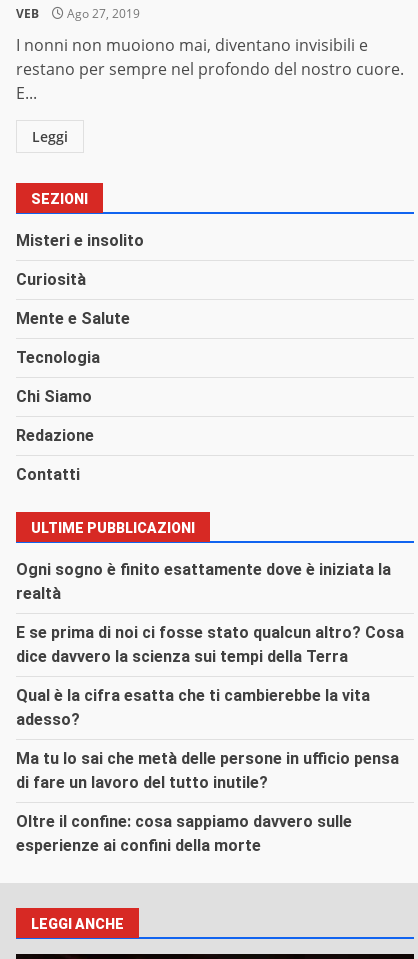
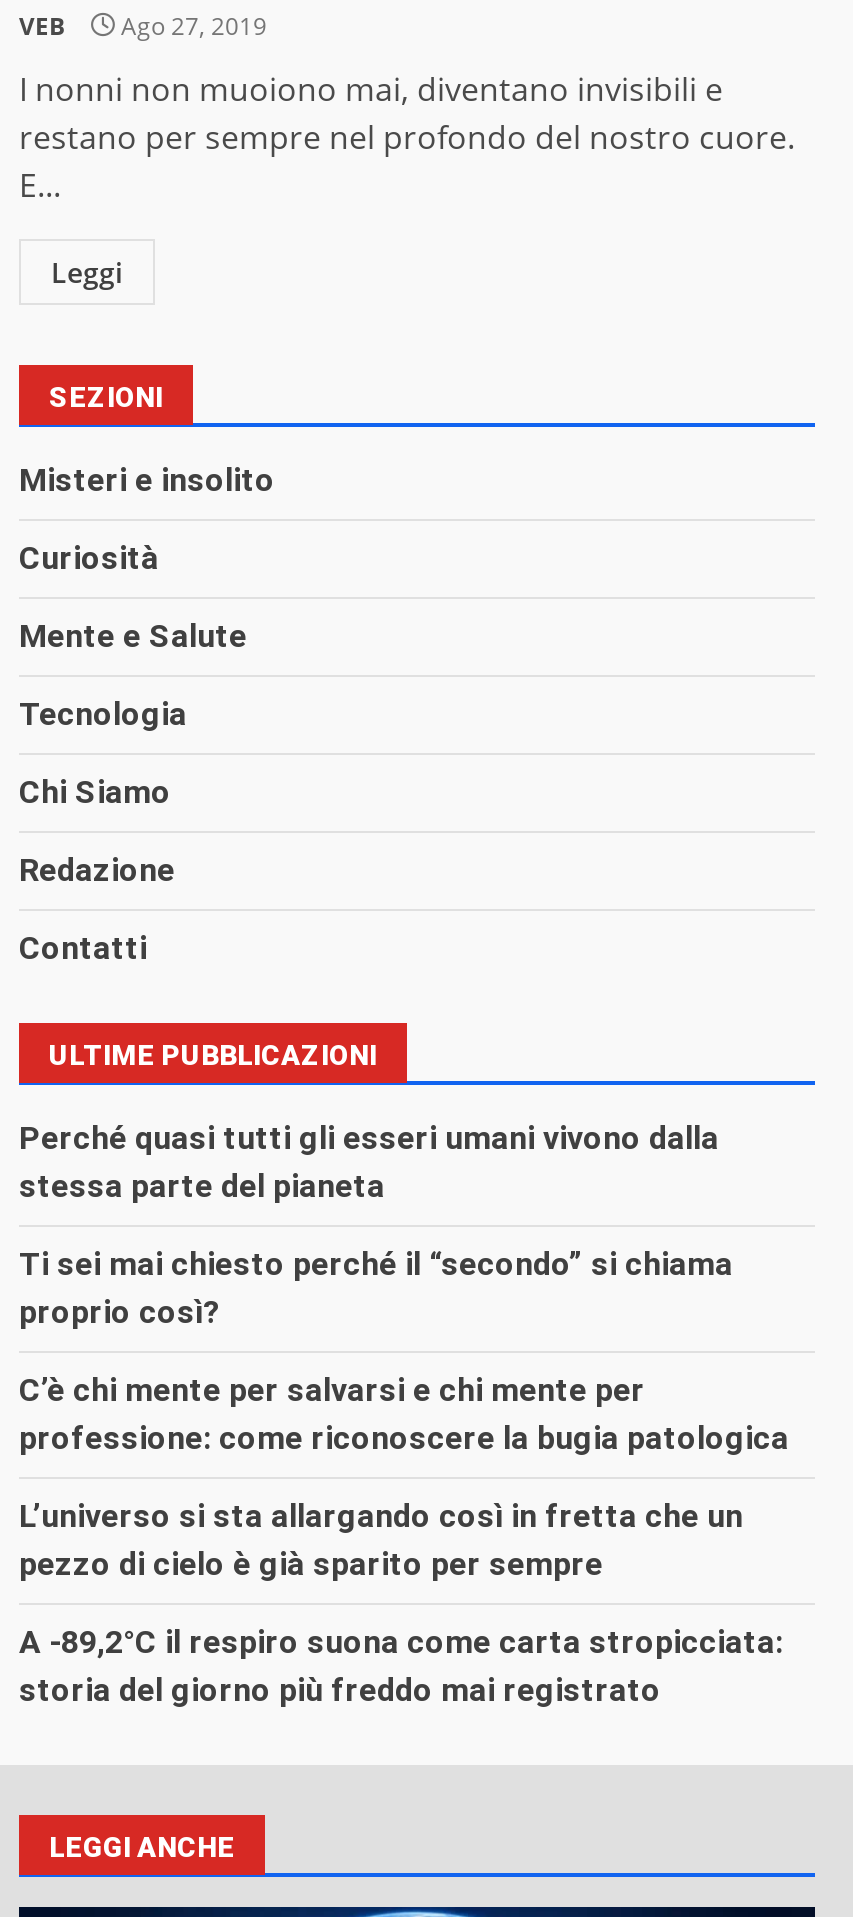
[16,560,391,603] Ogni sogno è finito esattamente dove è iniziata la | realtà -> [19,1119,719,1205] Perché quasi tutti gli esseri umani vivono dalla | stessa parte del pianeta
[16,623,404,666] E se prima di noi ci fosse stato qualcun altro? Cosa | dice davvero la scienza sui tempi della Terra -> [19,1245,733,1331] Ti sei mai chiesto perché il “secondo” si chiama | proprio così?
[16,686,370,729] Qual è la cifra esatta che ti cambierebbe la vita | adesso? -> [19,1371,789,1457] C’è chi mente per salvarsi e chi mente per | professione: come riconoscere la bugia patologica
[16,749,399,792] Ma tu lo sai che metà delle persone in ufficio pensa | di fare un lavoro del tutto inutile? -> [19,1497,743,1583] L’universo si sta allargando così in fretta che un | pezzo di cielo è già sparito per sempre
[16,812,352,855] Oltre il confine: cosa sappiamo davvero sulle | esperienze ai confini della morte -> [19,1623,783,1709] A -89,2°C il respiro suona come carta stropicciata: | storia del giorno più freddo mai registrato

